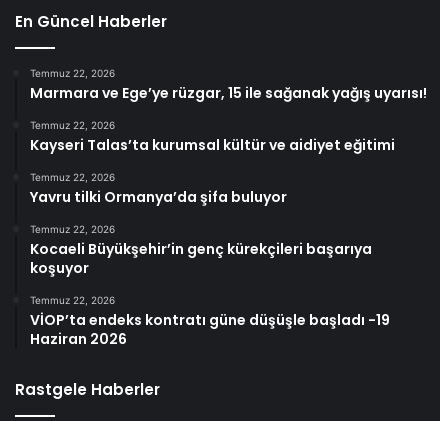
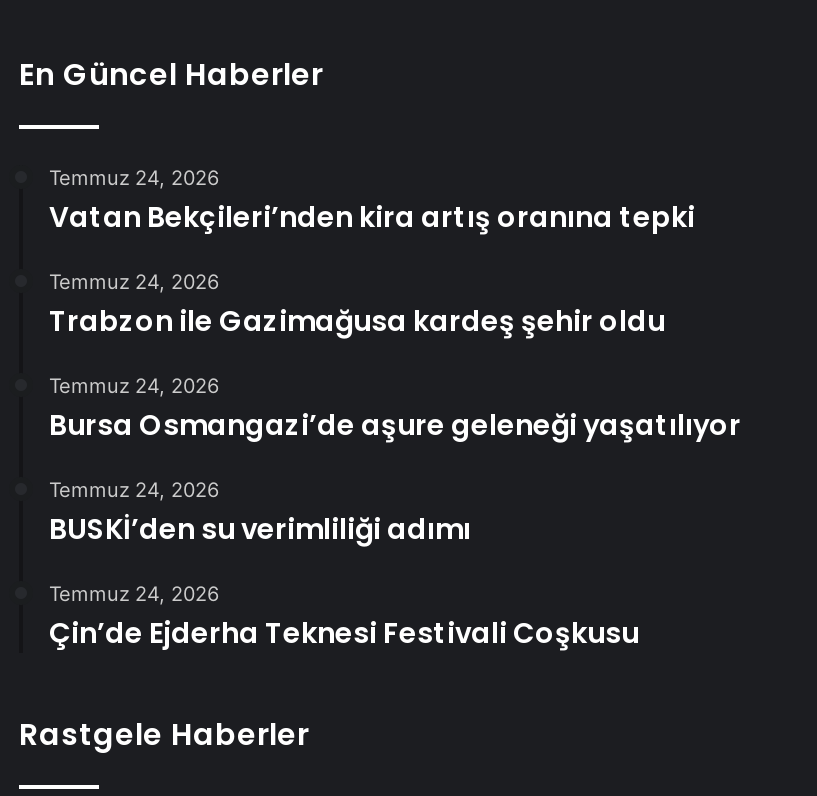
[30,67,427,103] Temmuz 22, 2026 | Marmara ve Ege’ye rüzgar, 15 ile sağanak yağış uyarısı! -> [49,165,695,237] Temmuz 24, 2026 | Vatan Bekçileri’nden kira artış oranına tepki
[30,119,395,155] Temmuz 22, 2026 | Kayseri Talas’ta kurumsal kültür ve aidiyet eğitimi -> [49,269,665,341] Temmuz 24, 2026 | Trabzon ile Gazimağusa kardeş şehir oldu
[30,171,287,207] Temmuz 22, 2026 | Yavru tilki Ormanya’da şifa buluyor -> [49,373,741,445] Temmuz 24, 2026 | Bursa Osmangazi’de aşure geleneği yaşatılıyor
[30,223,372,278] Temmuz 22, 2026 | Kocaeli Büyükşehir’in genç kürekçileri başarıya | koşuyor -> [49,477,471,549] Temmuz 24, 2026 | BUSKİ’den su verimliliği adımı
[30,294,390,349] Temmuz 22, 2026 | VİOP’ta endeks kontratı güne düşüşle başladı -19 | Haziran 2026 -> [49,581,639,653] Temmuz 24, 2026 | Çin’de Ejderha Teknesi Festivali Coşkusu

